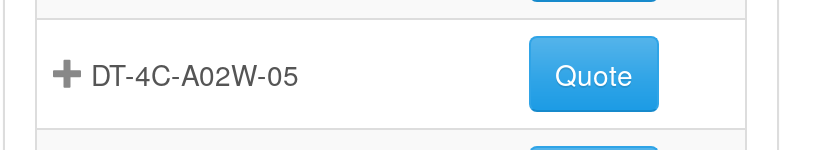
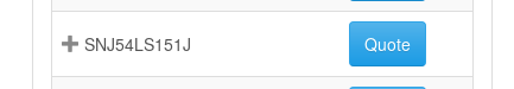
[91,54,299,94] DT-4C-A02W-05 -> [84,32,191,56] SNJ54LS151J

